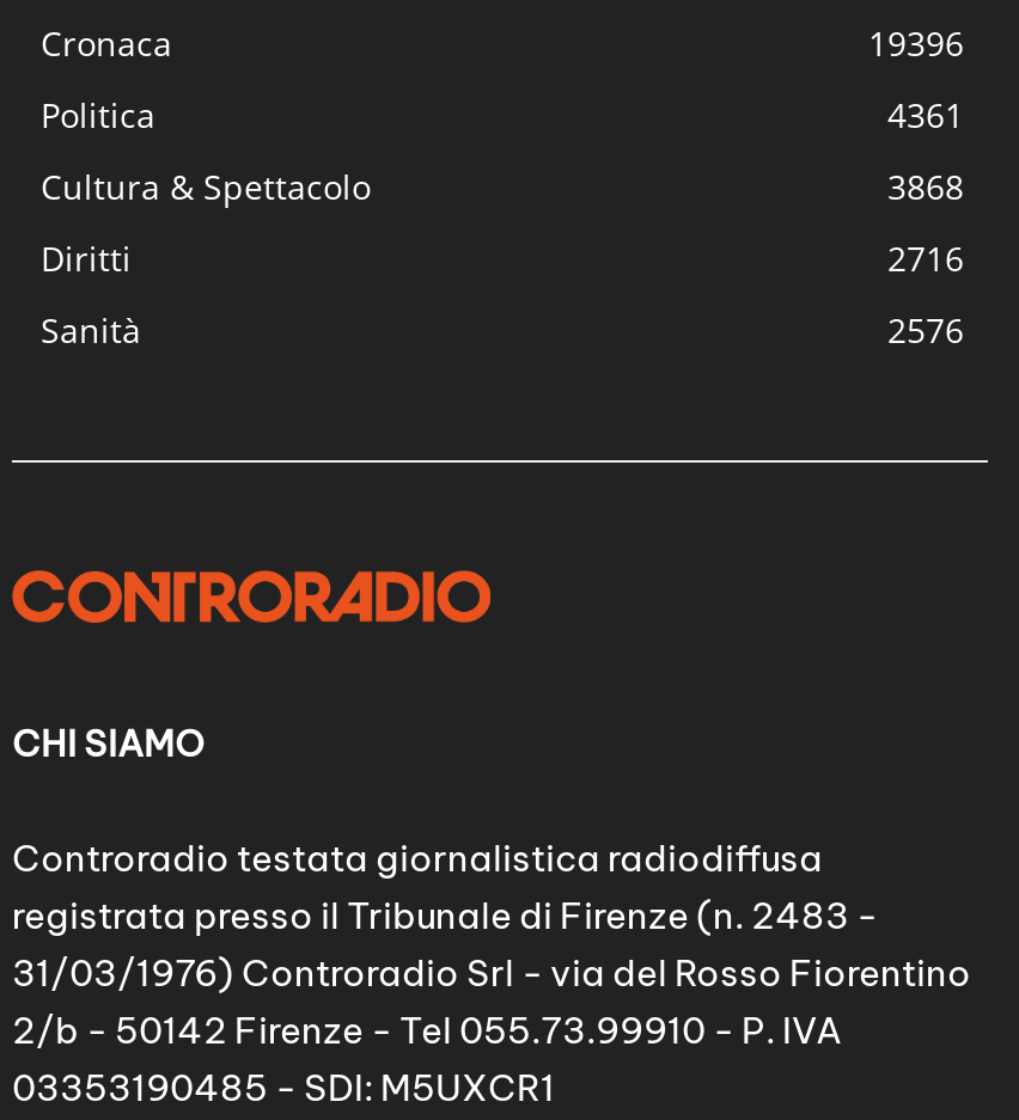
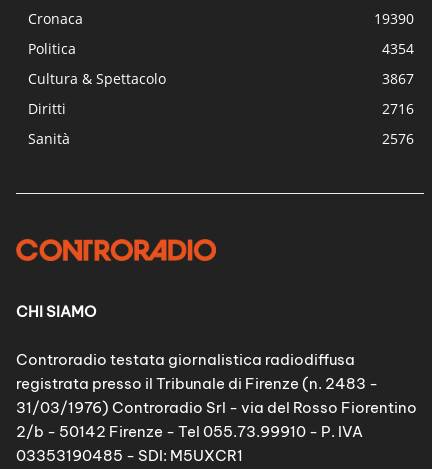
[868,19,964,65] 19396 -> [374,9,414,28] 19390
[887,91,964,137] 4361 -> [382,39,414,58] 4354
[887,163,964,208] 3868 -> [382,69,414,88] 3867

